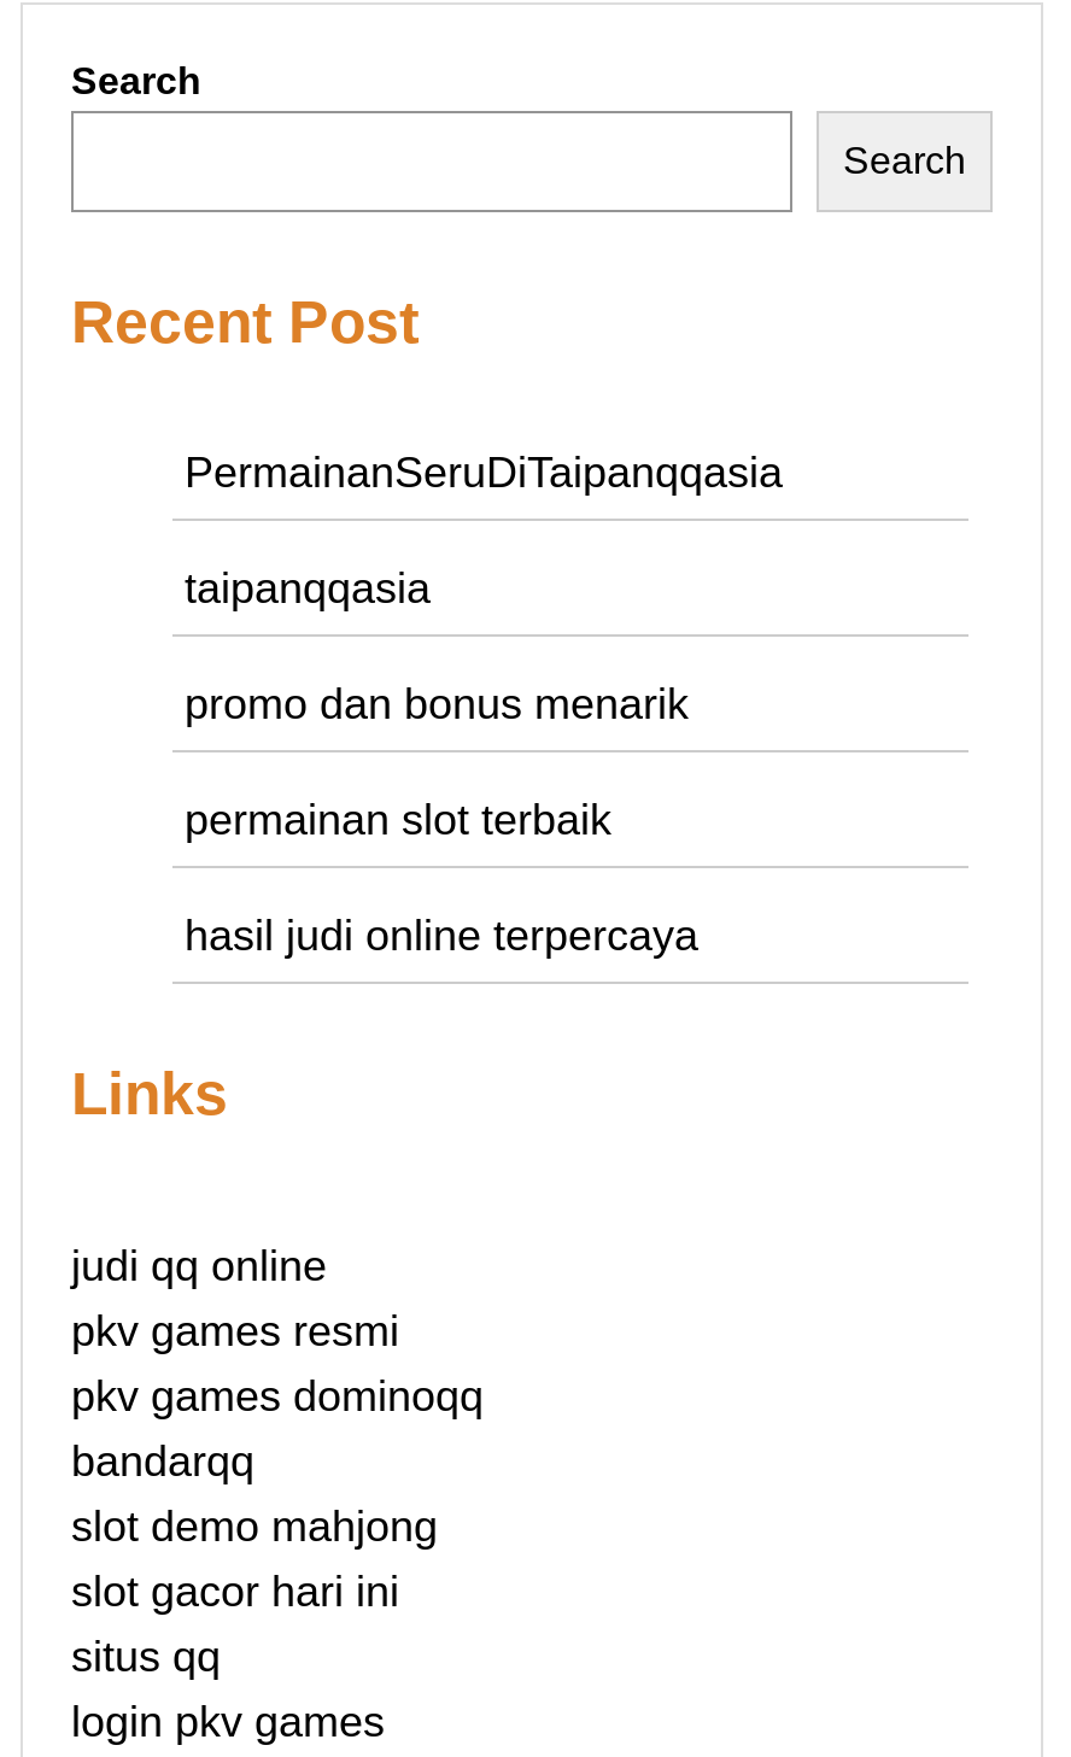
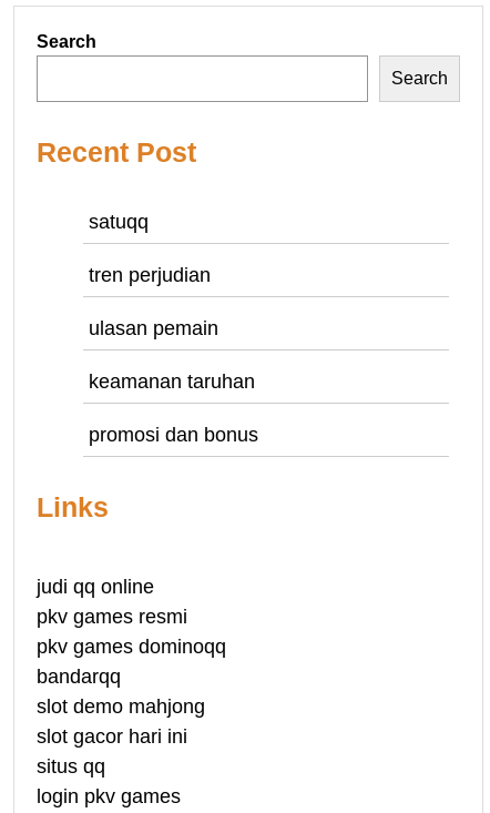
[185,449,783,497] PermainanSeruDiTaipanqqasia -> [89,211,149,233] satuqq
[185,564,431,613] taipanqqasia -> [89,264,211,286] tren perjudian
[185,680,689,728] promo dan bonus menarik -> [89,317,218,339] ulasan pemain
[185,796,611,844] permainan slot terbaik -> [89,370,255,393] keamanan taruhan
[185,912,698,960] hasil judi online terpercaya -> [89,424,258,446] promosi dan bonus

